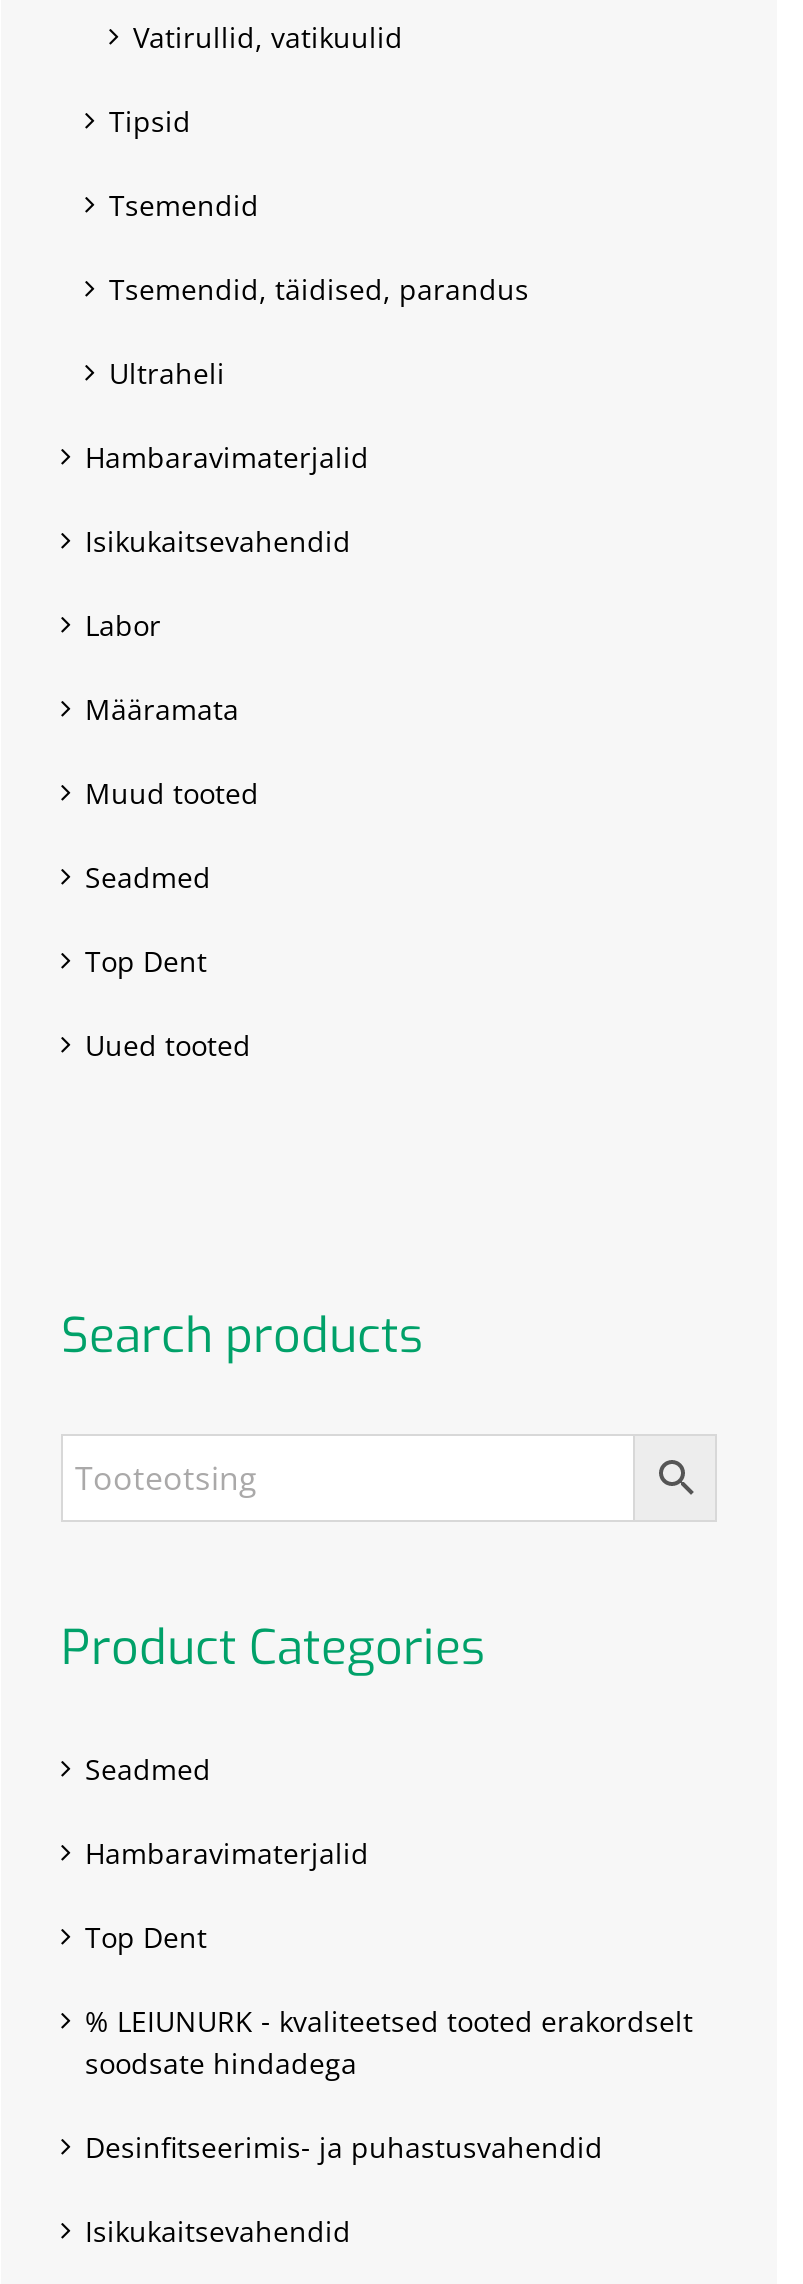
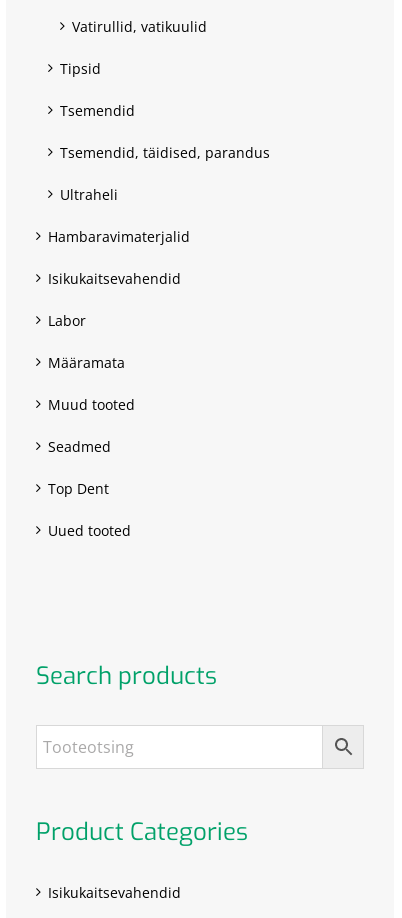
[85,1751,693,2167] Seadmed | Hambaravimaterjalid | Top Dent | % LEIUNURK - kvaliteetsed tooted erakordselt | soodsate hindadega | Desinfitseerimis- ja puhastusvahendid -> none

